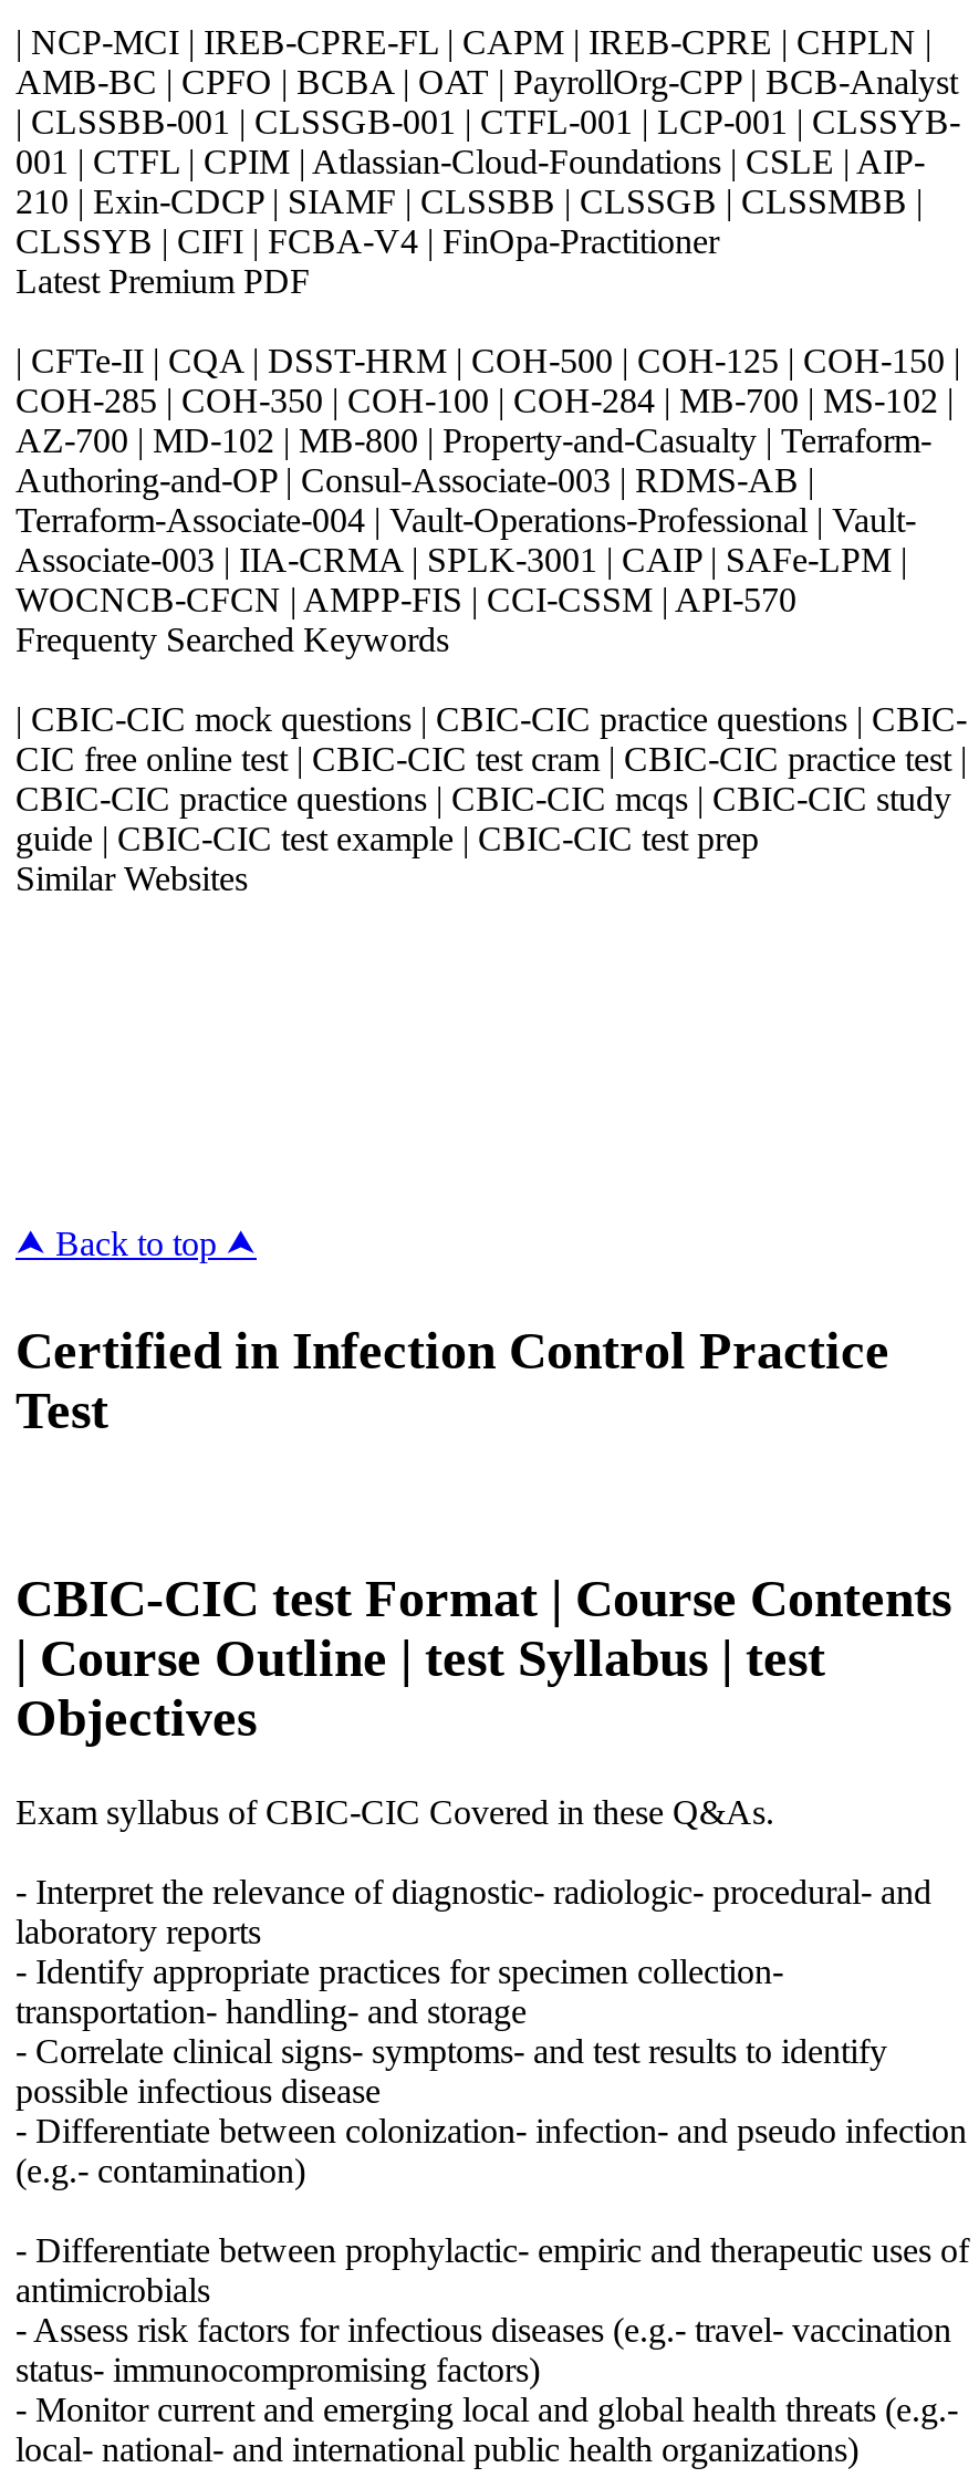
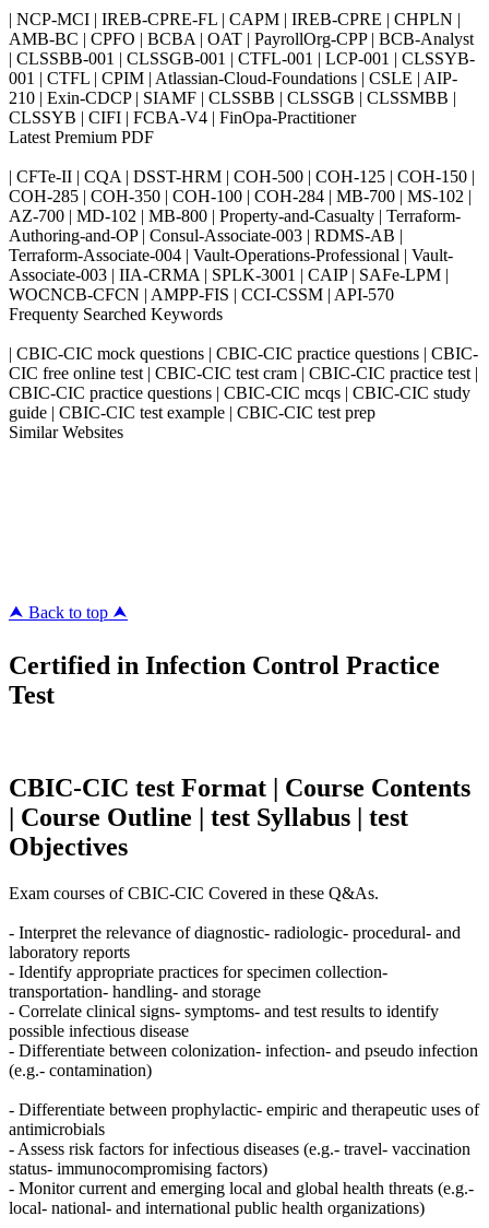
[15,1792,774,1830] Exam syllabus of CBIC-CIC Covered in these Q&As. -> [9,883,379,902] Exam courses of CBIC-CIC Covered in these Q&As.

